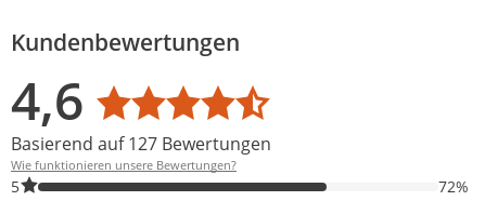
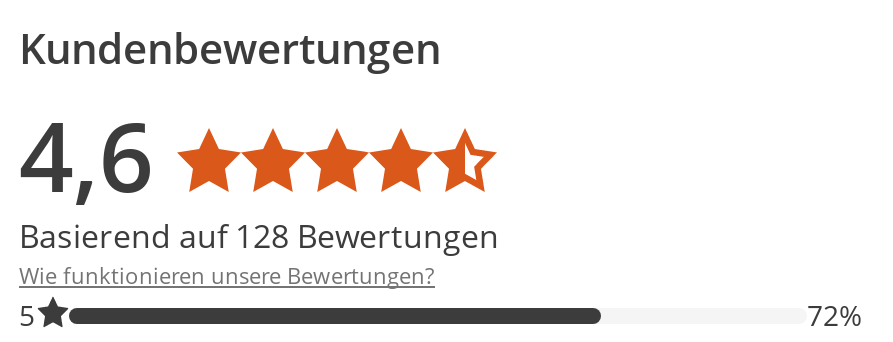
[11,132,271,156] Basierend auf 127 Bewertungen -> [19,214,499,258] Basierend auf 128 Bewertungen

